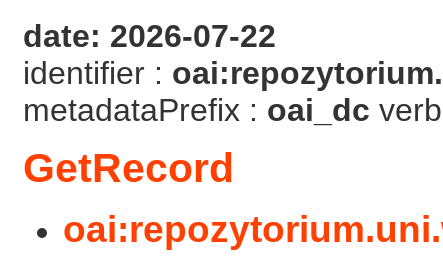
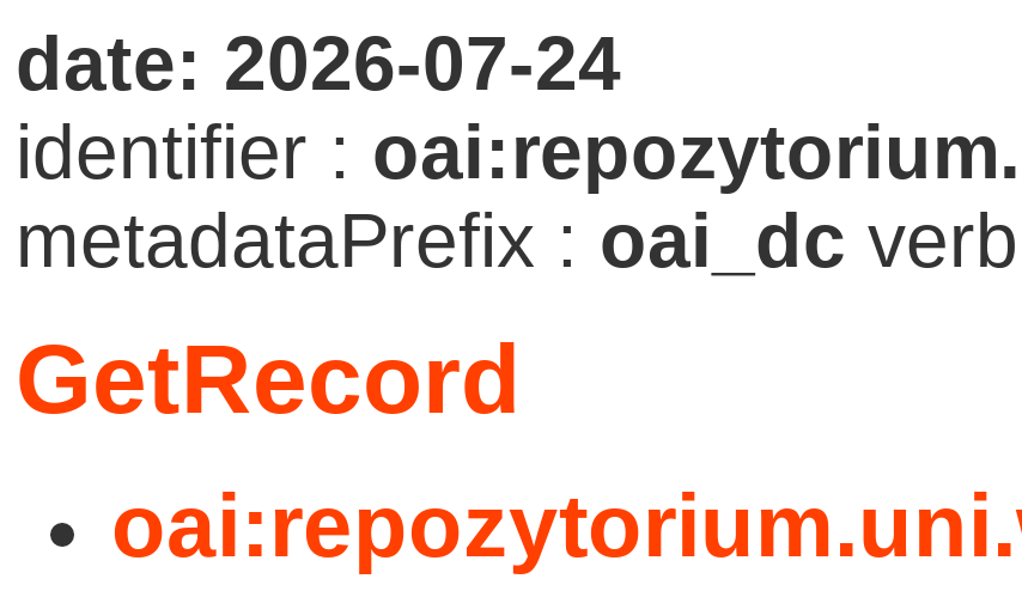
[22,17,275,53] date: 2026-07-22 -> [16,19,621,105] date: 2026-07-24

